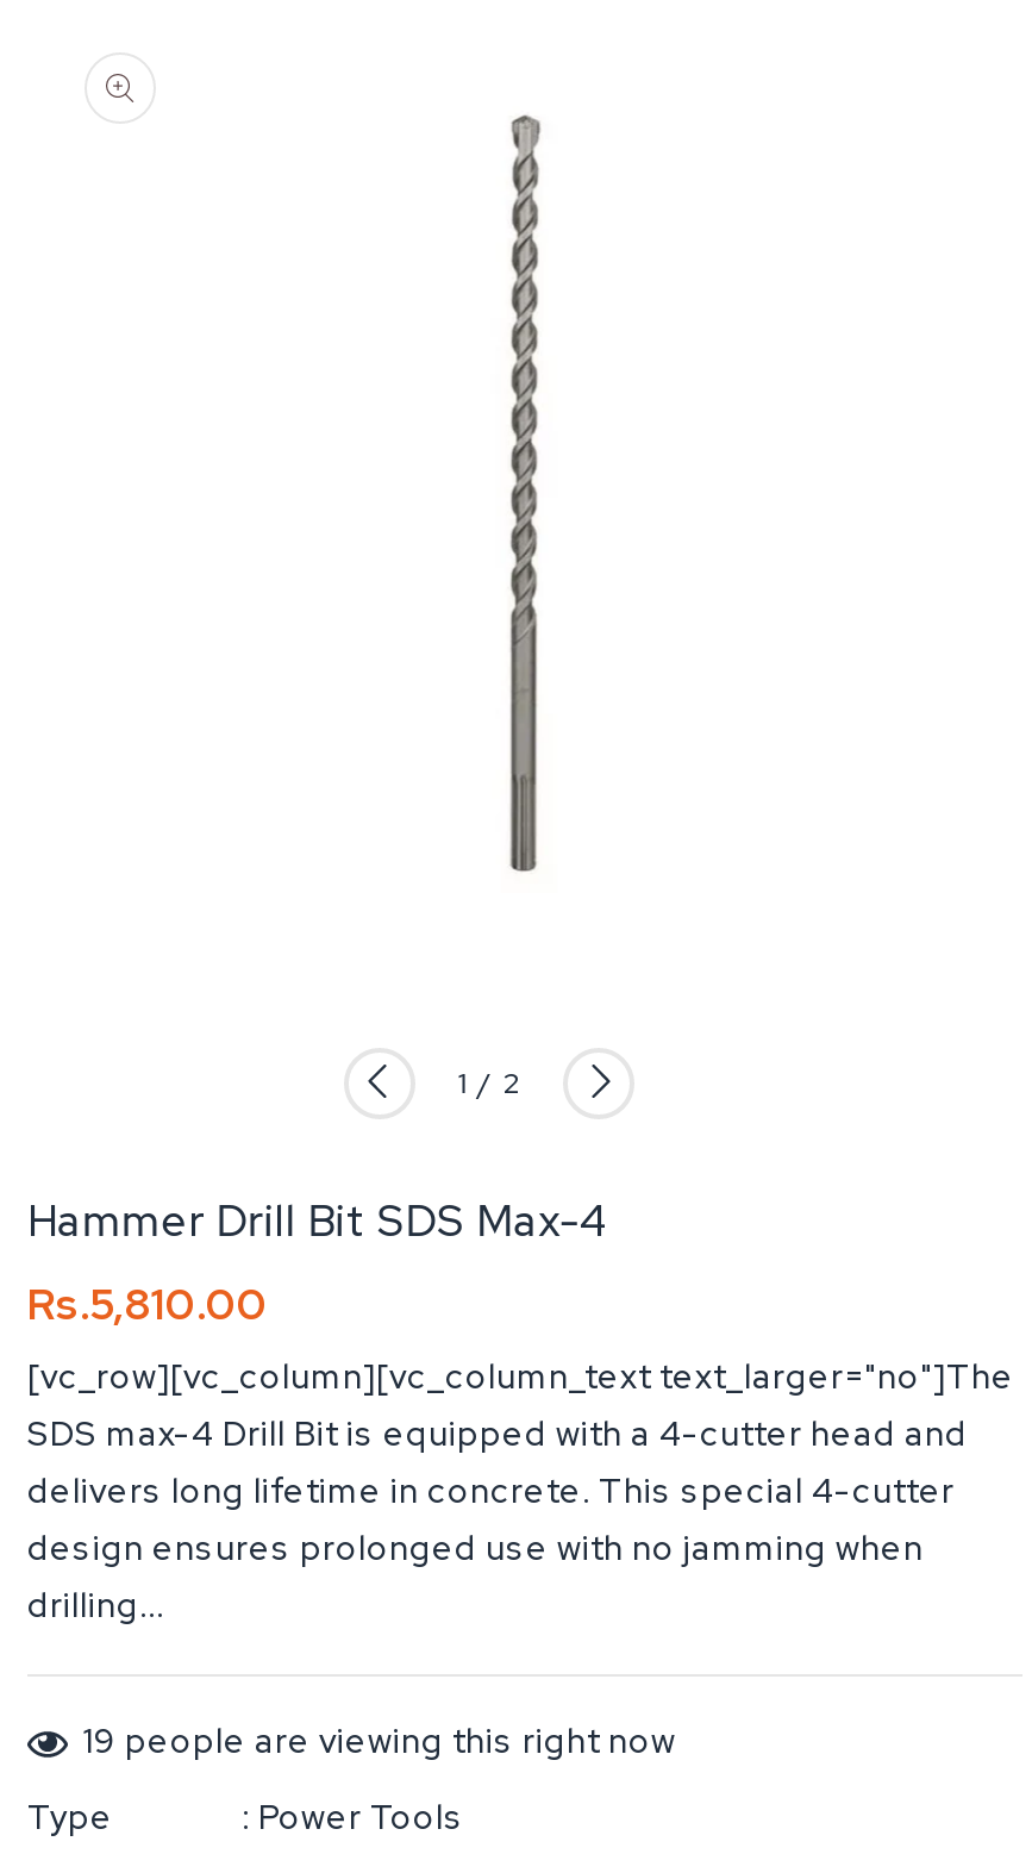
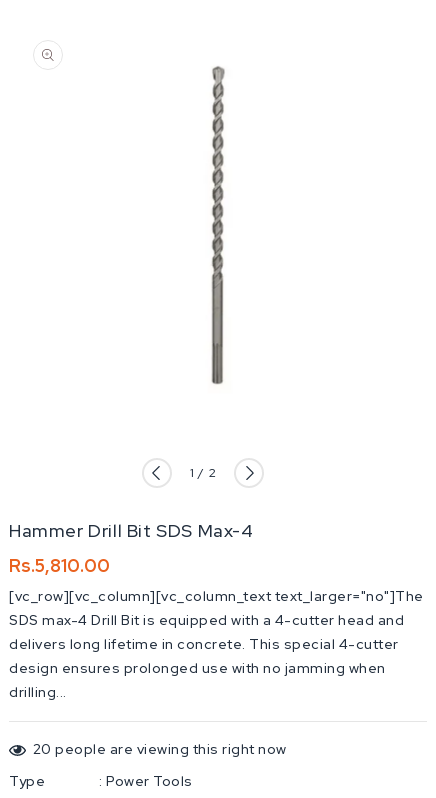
[83,1719,676,1762] 19 people are viewing this right now -> [32,740,286,758] 20 people are viewing this right now

